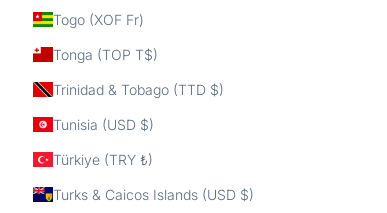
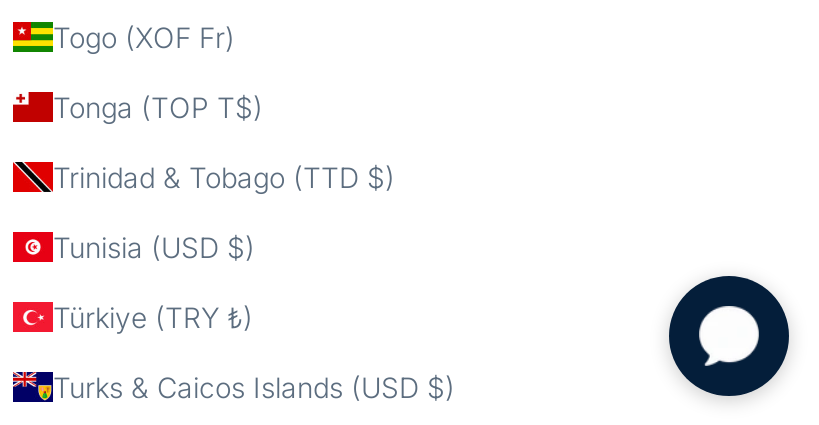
none -> [667,274,791,400] [image]

